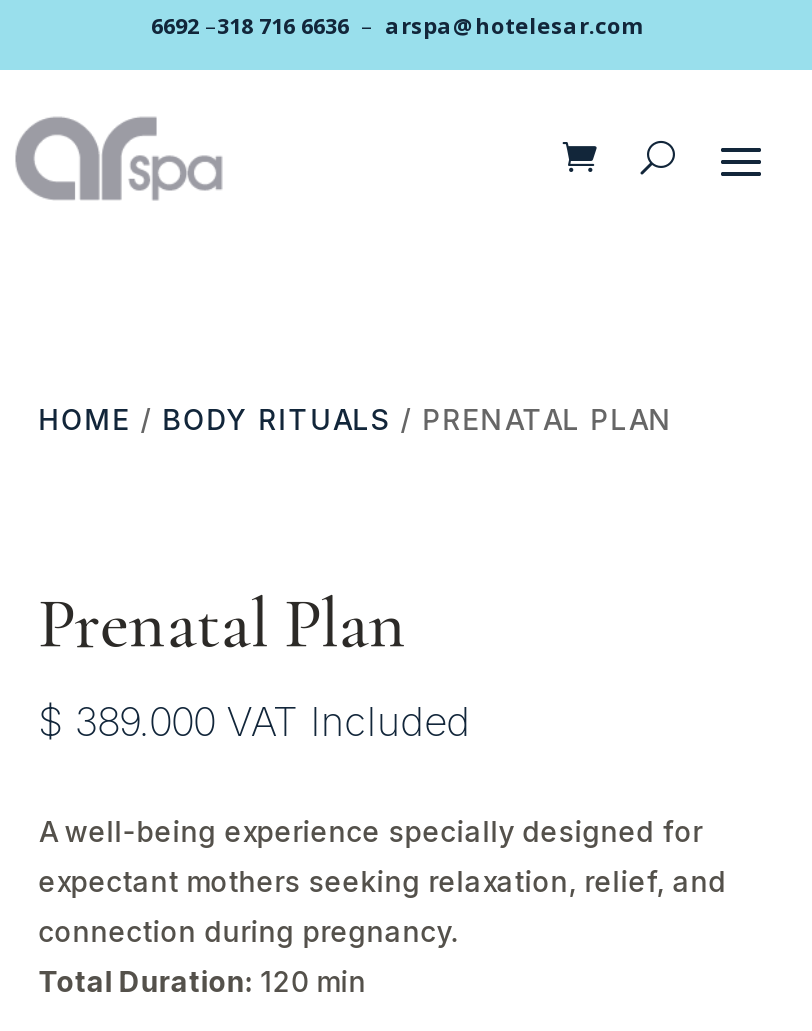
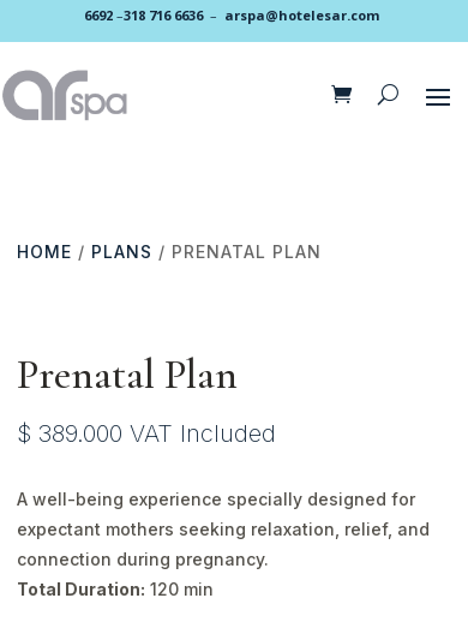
[39,402,673,436] HOME / BODY RITUALS / PRENATAL PLAN -> [17,241,321,262] HOME / PLANS / PRENATAL PLAN

